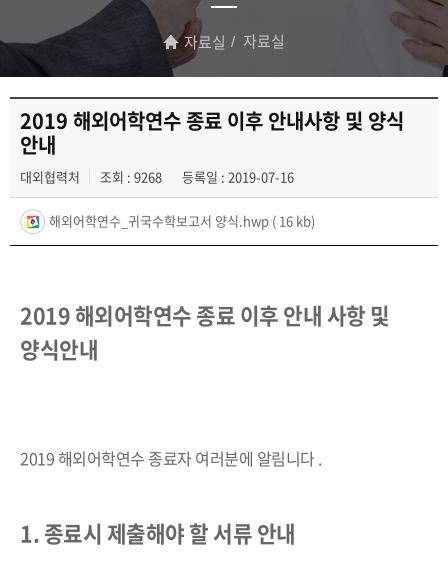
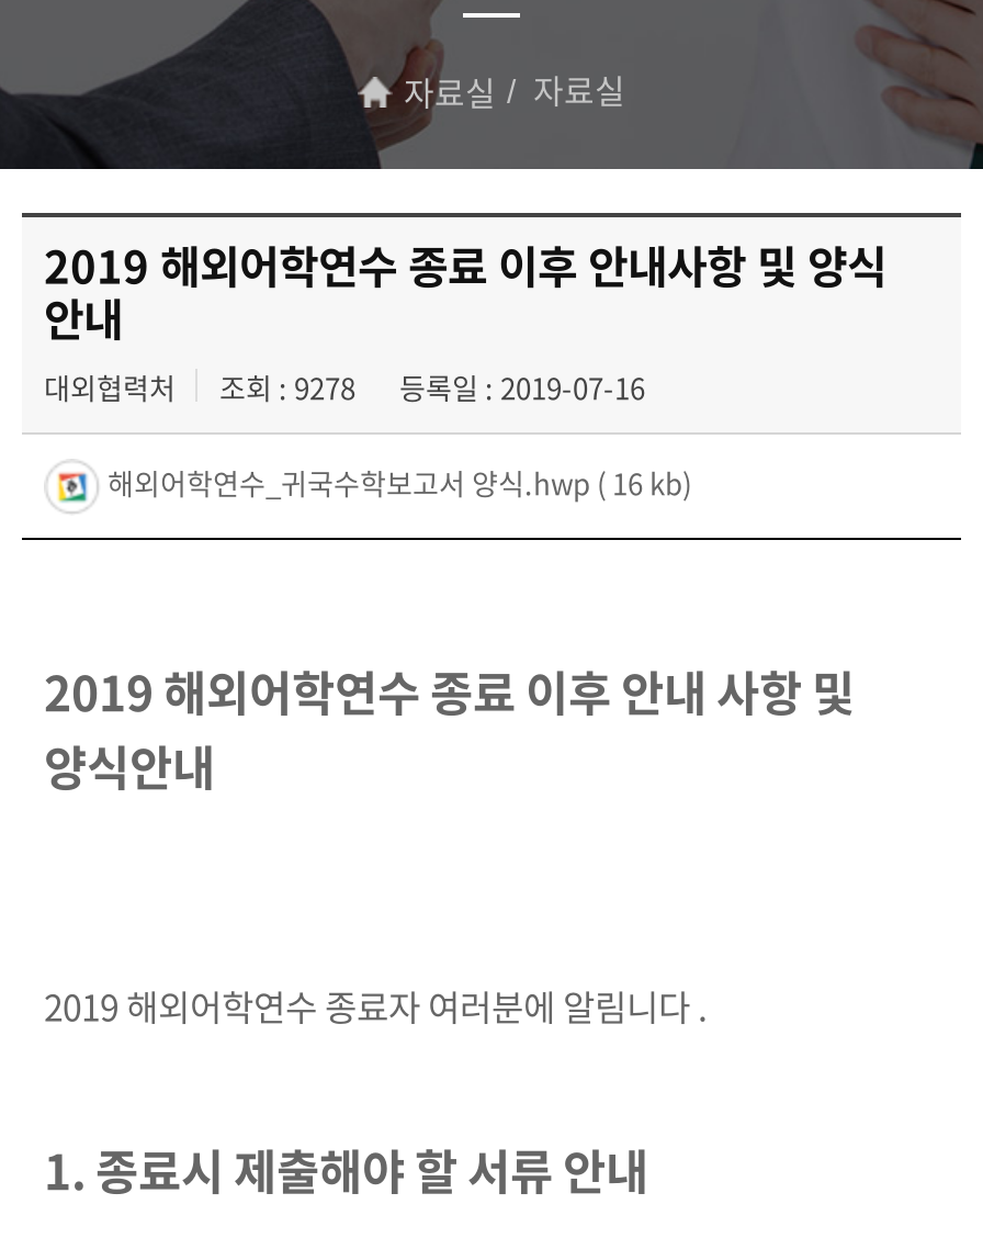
[20,167,294,186] 대외협력처 조회 : 9268 등록일 : 2019-07-16 -> [44,367,645,408] 대외협력처 조회 : 9278 등록일 : 2019-07-16

